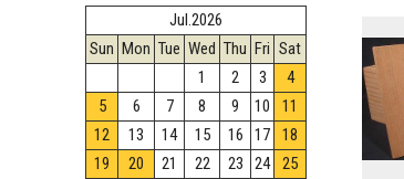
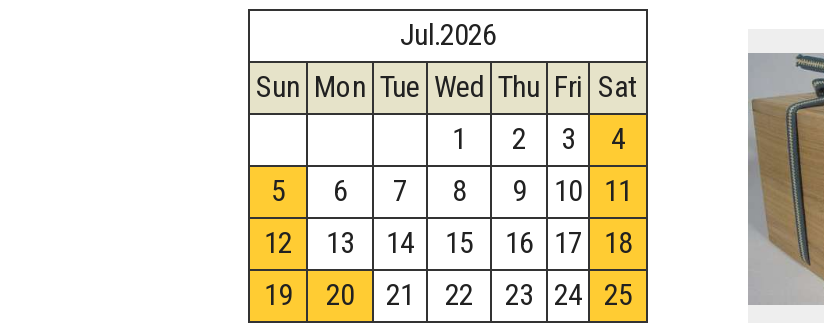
[362,30,401,168] [image] -> [748,51,818,305] [image]

